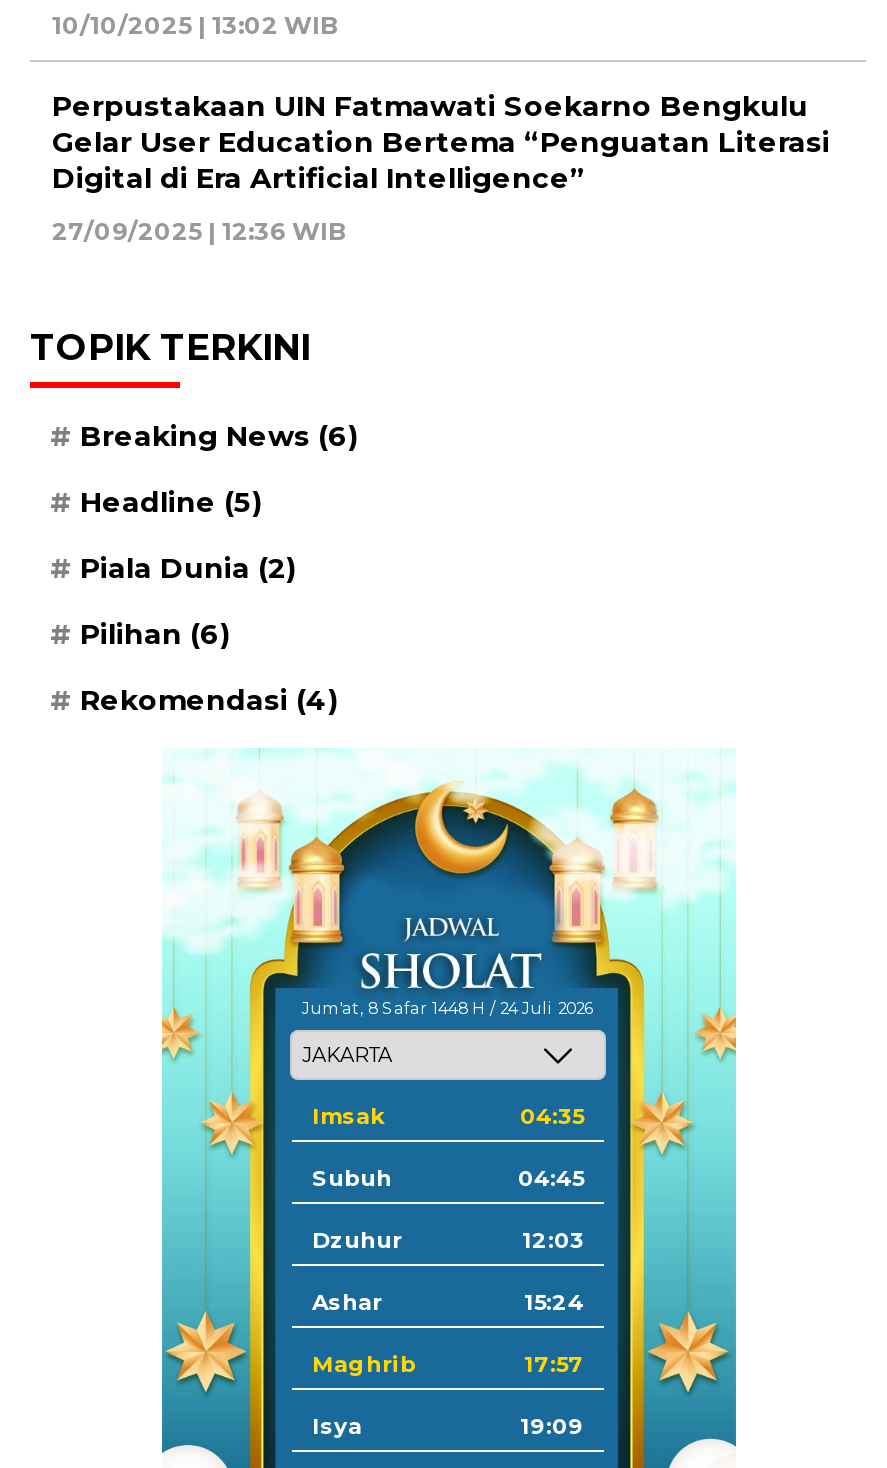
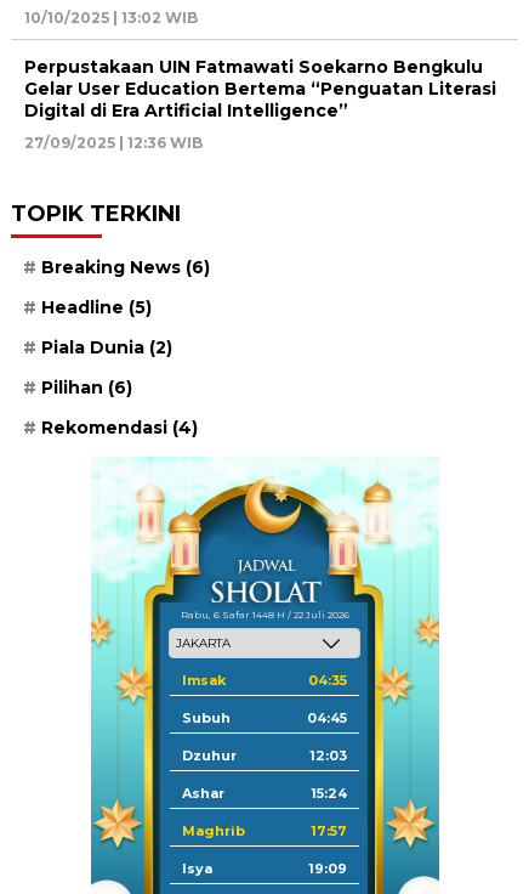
[302,999,594,1019] Jum'at, 8 Safar 1448 H / 24 Juli 2026 -> [180,609,349,621] Rabu, 6 Safar 1448 H / 22 Juli 2026

